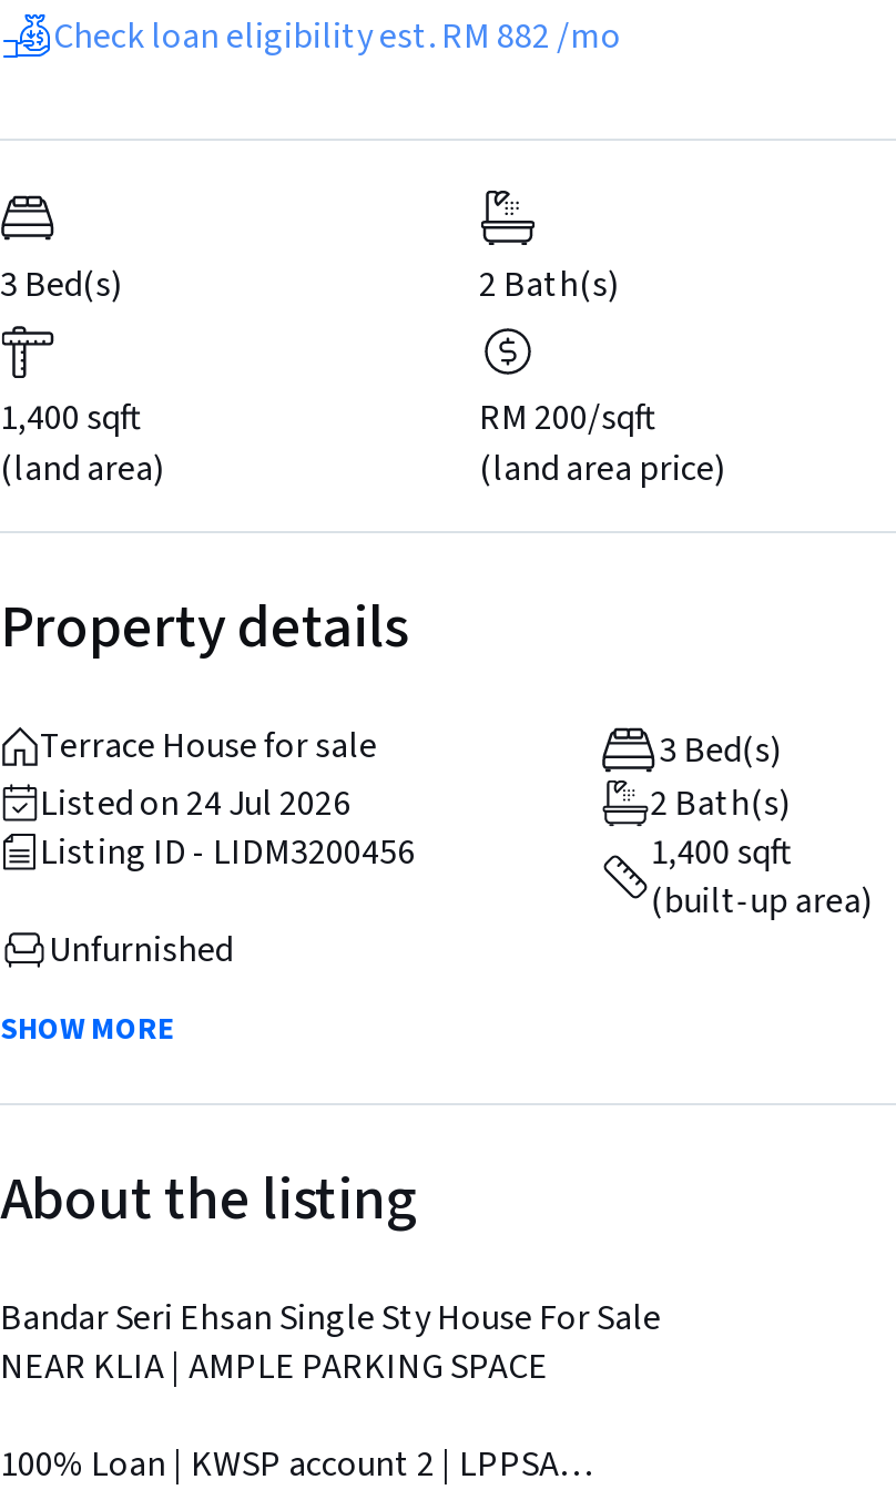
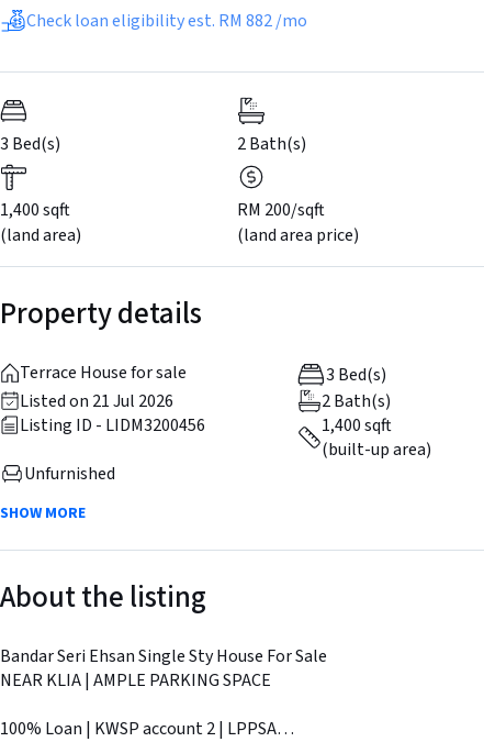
[40,779,350,828] Listed on 24 Jul 2026 -> [20,389,173,413] Listed on 21 Jul 2026

